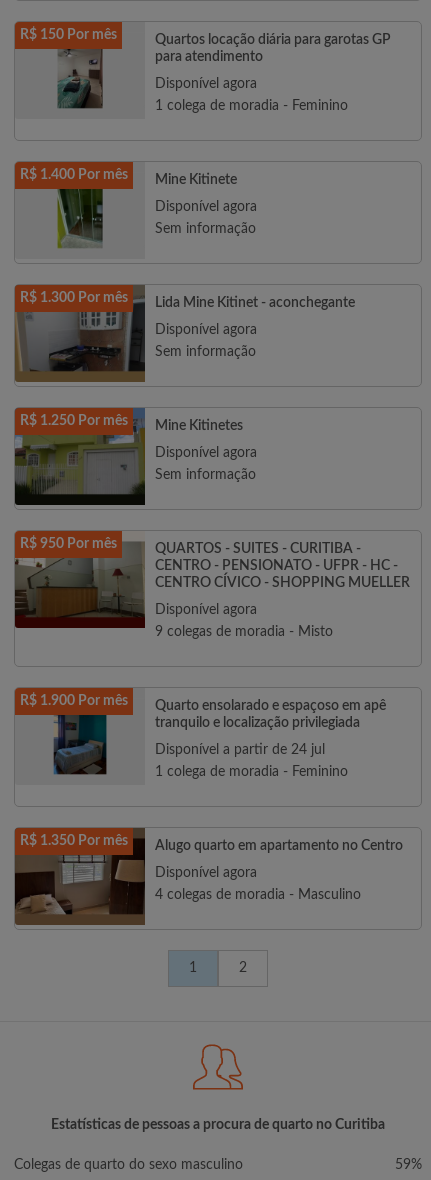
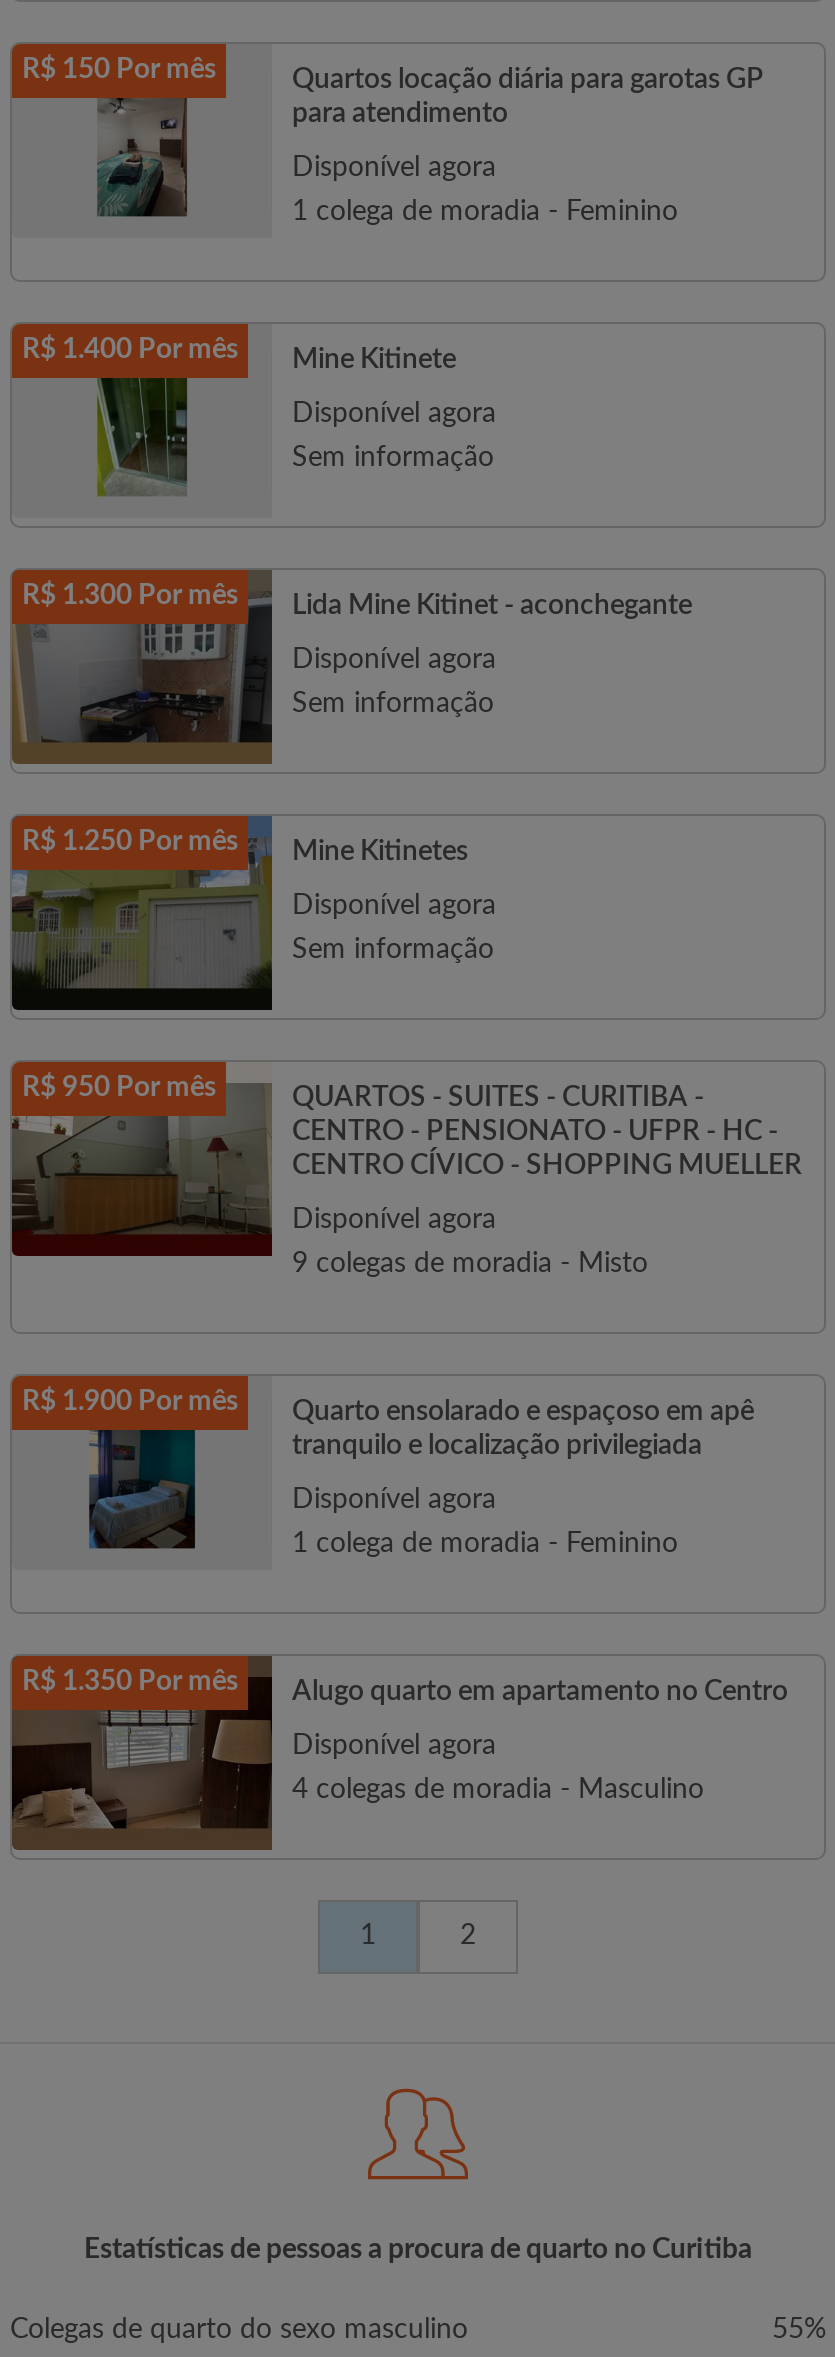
[155,743,325,757] Disponível a partir de 24 jul -> [292,1486,496,1514] Disponível agora
[395,1158,422,1172] 59% -> [772,2316,826,2344] 55%

